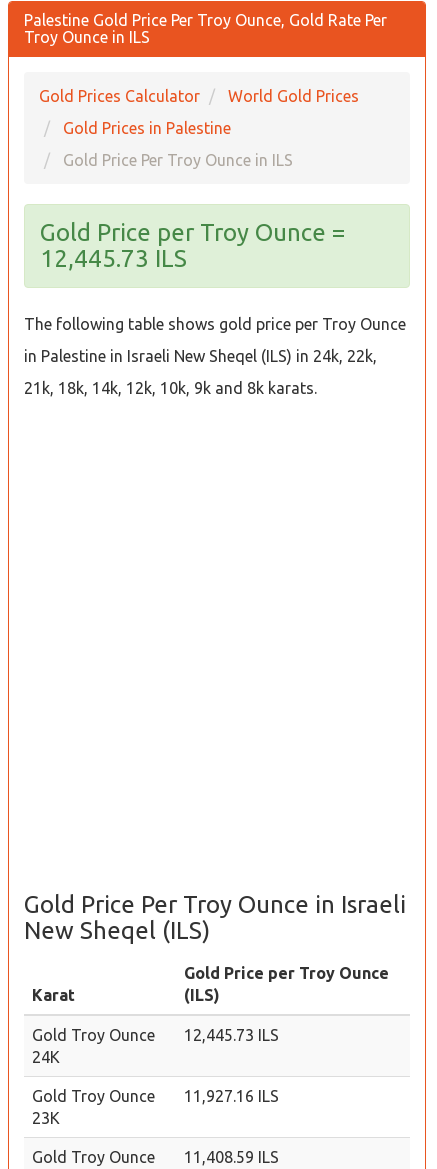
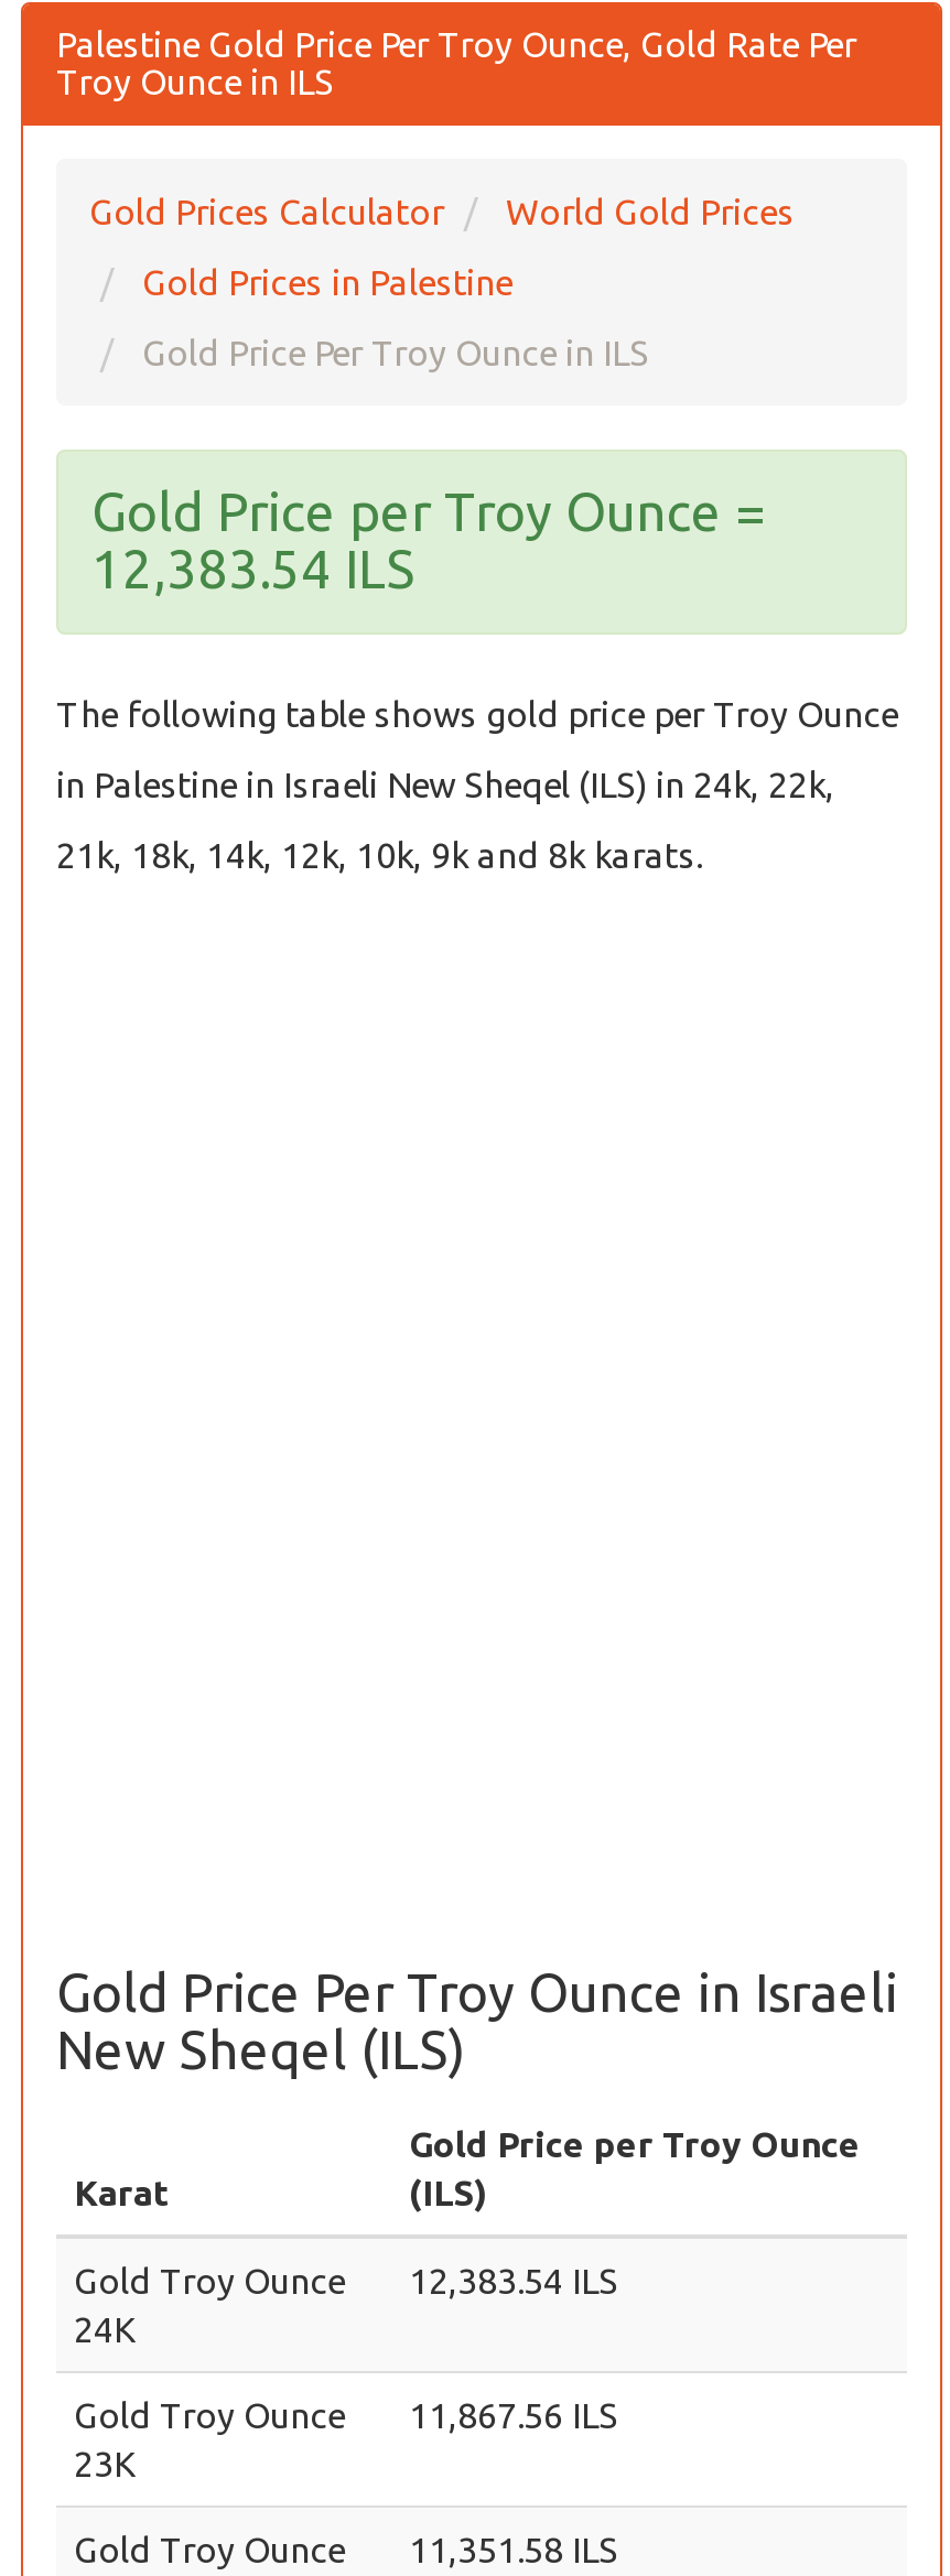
[40,245,187,272] 12,445.73 ILS -> [91,540,415,599] 12,383.54 ILS
[32,1026,279,1044] Gold Troy Ounce 12,445.73 ILS -> [74,2261,618,2301] Gold Troy Ounce 12,383.54 ILS
[32,1087,279,1105] Gold Troy Ounce 11,927.16 ILS -> [74,2395,618,2435] Gold Troy Ounce 11,867.56 ILS
[32,1148,279,1166] Gold Troy Ounce 11,408.59 ILS -> [74,2530,618,2569] Gold Troy Ounce 11,351.58 ILS

